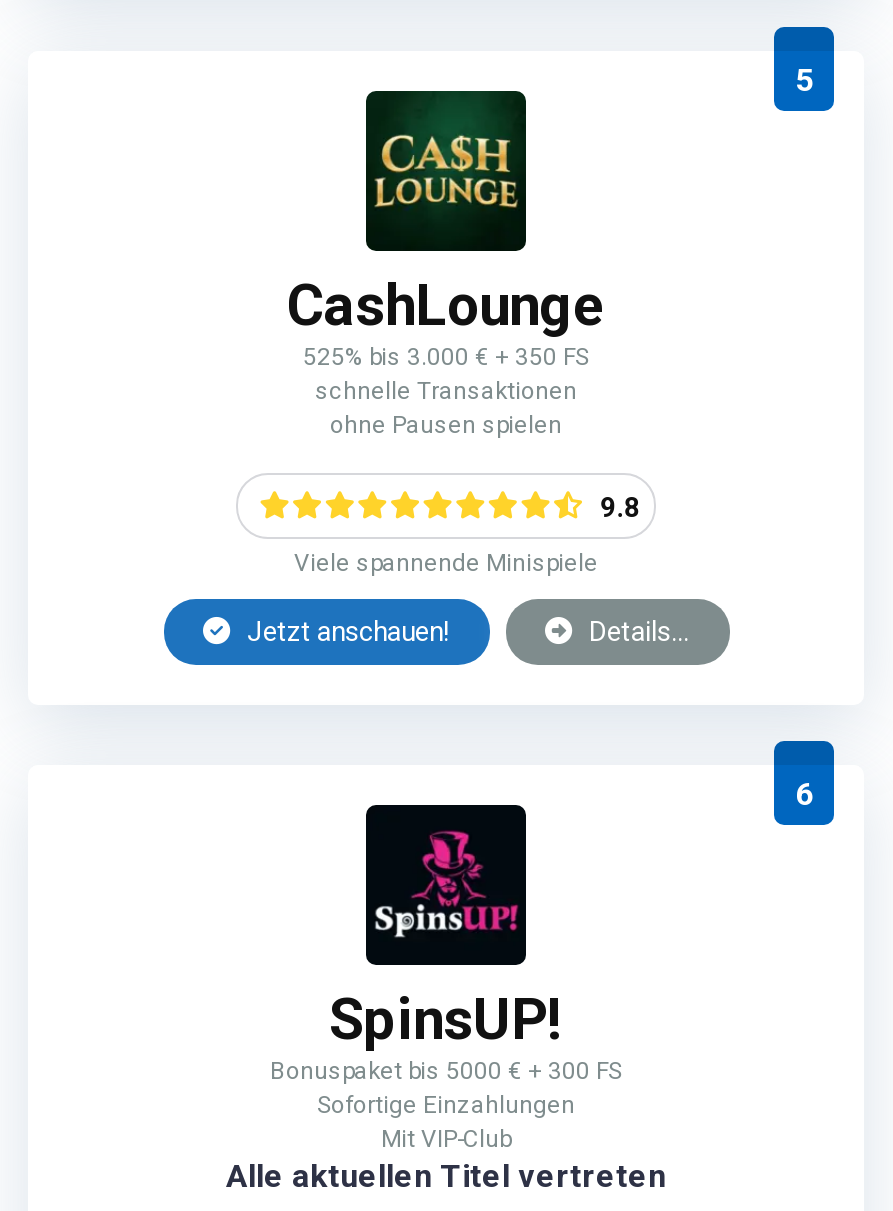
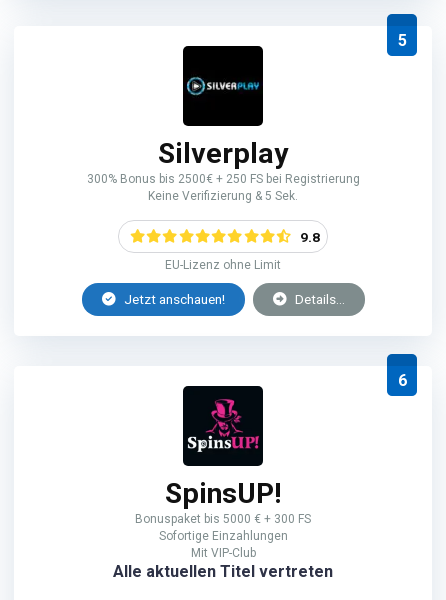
[287,91,605,440] [image] | CashLounge | 525% bis 3.000 € + 350 FS | schnelle Transaktionen | ohne Pausen spielen -> [86,46,359,203] [image] | Silverplay | 300% Bonus bis 2500€ + 250 FS bei Registrierung | Keine Verifizierung & 5 Sek.
[294,550,598,578] Viele spannende Minispiele -> [165,258,281,272] EU-Lizenz ohne Limit

